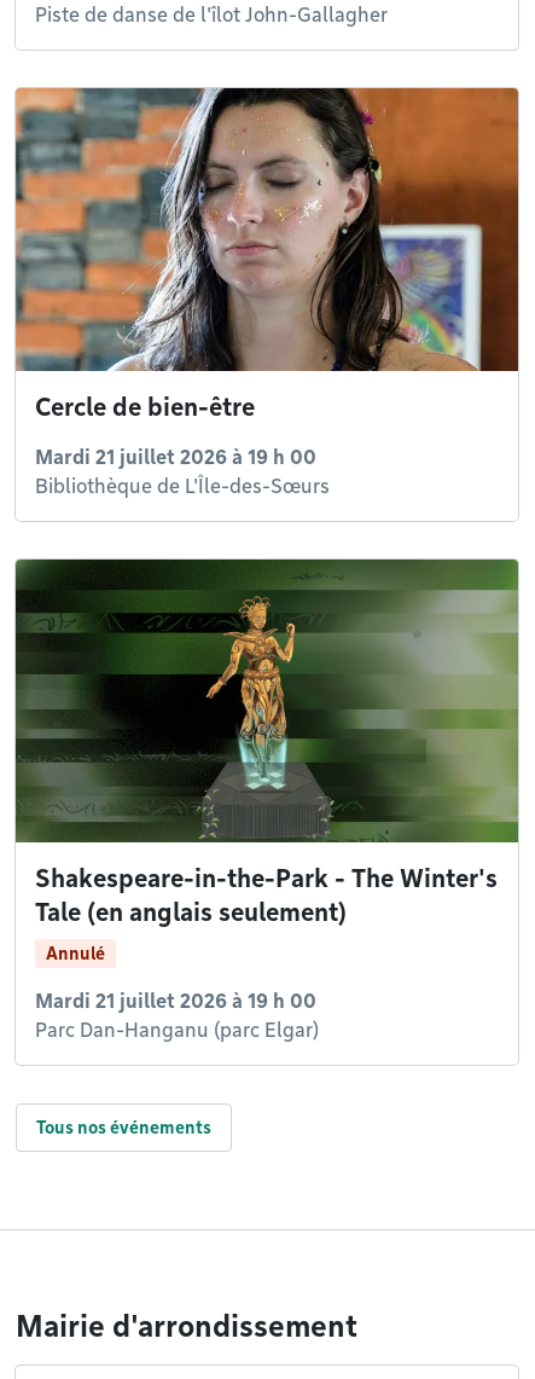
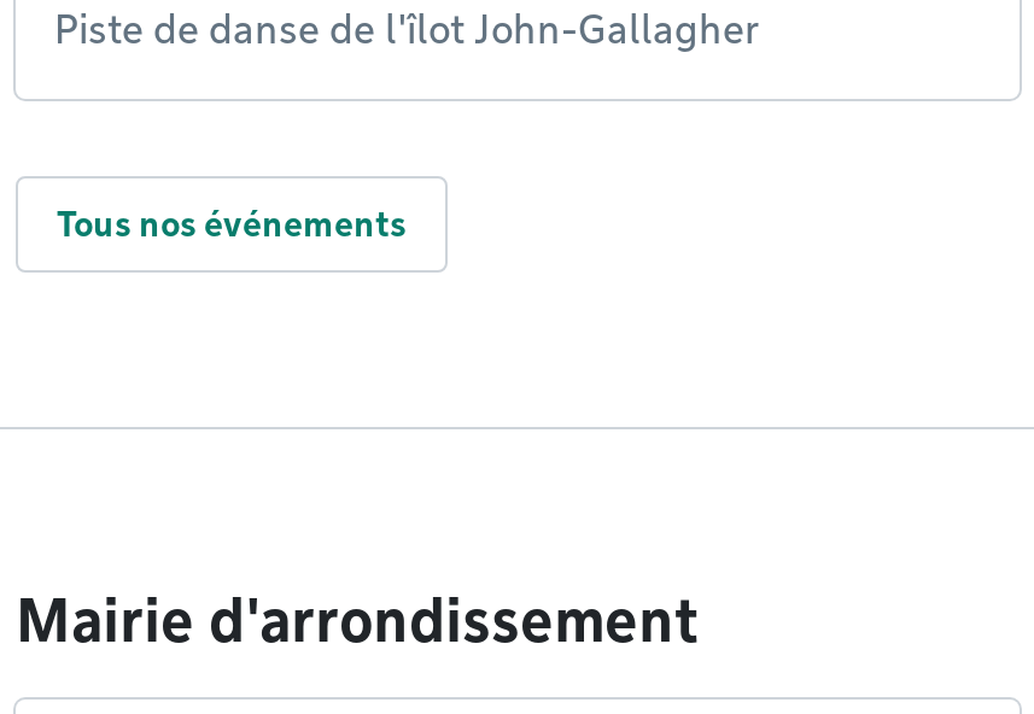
[14,87,519,498] [image] | Cercle de bien-être | Mardi 21 juillet 2026 à 19 h 00 | Bibliothèque de L'Île-des-Sœurs -> none
[14,558,519,1042] [image] | Shakespeare-in-the-Park - The Winter's | Tale (en anglais seulement) | Annulé | Mardi 21 juillet 2026 à 19 h 00 | Parc Dan-Hanganu (parc Elgar) -> none

